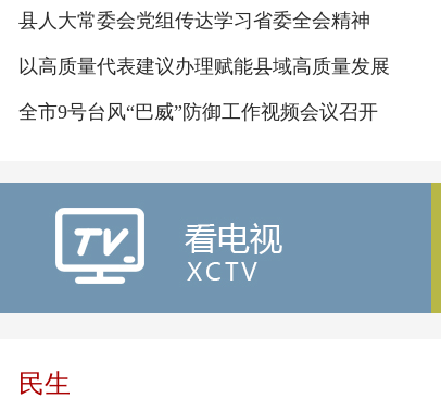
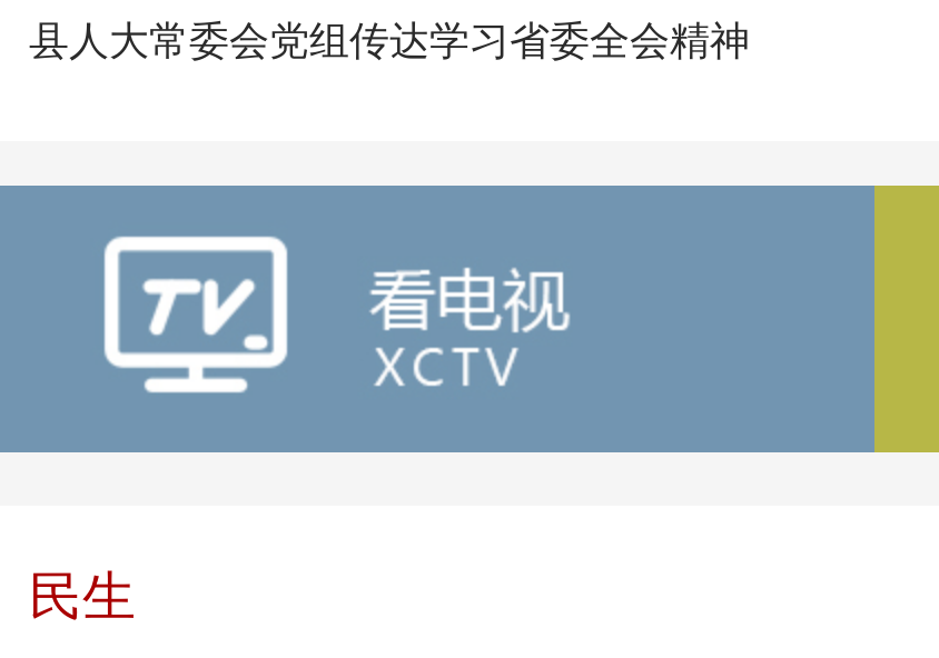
[18,55,390,123] 以高质量代表建议办理赋能县域高质量发展 | 全市9号台风“巴威”防御工作视频会议召开 -> none

